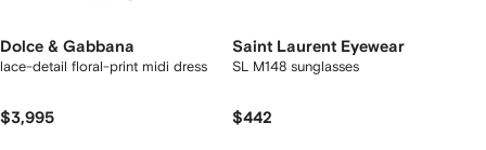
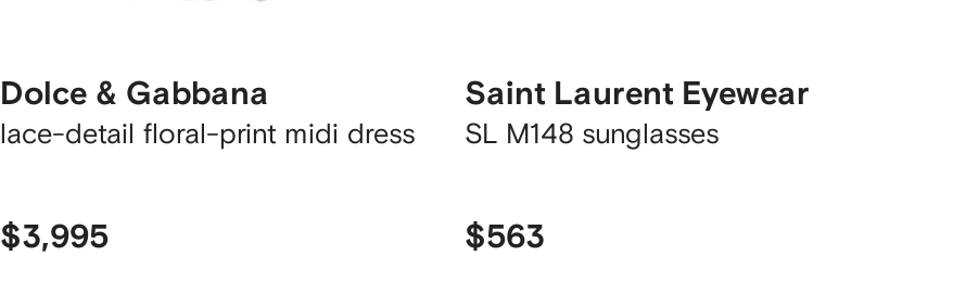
[232,110,272,126] $442 -> [465,222,545,254] $563

